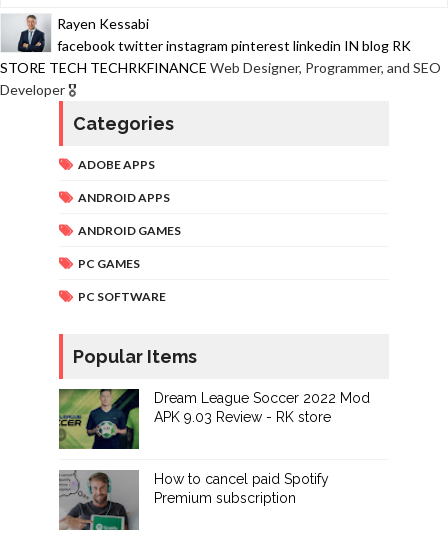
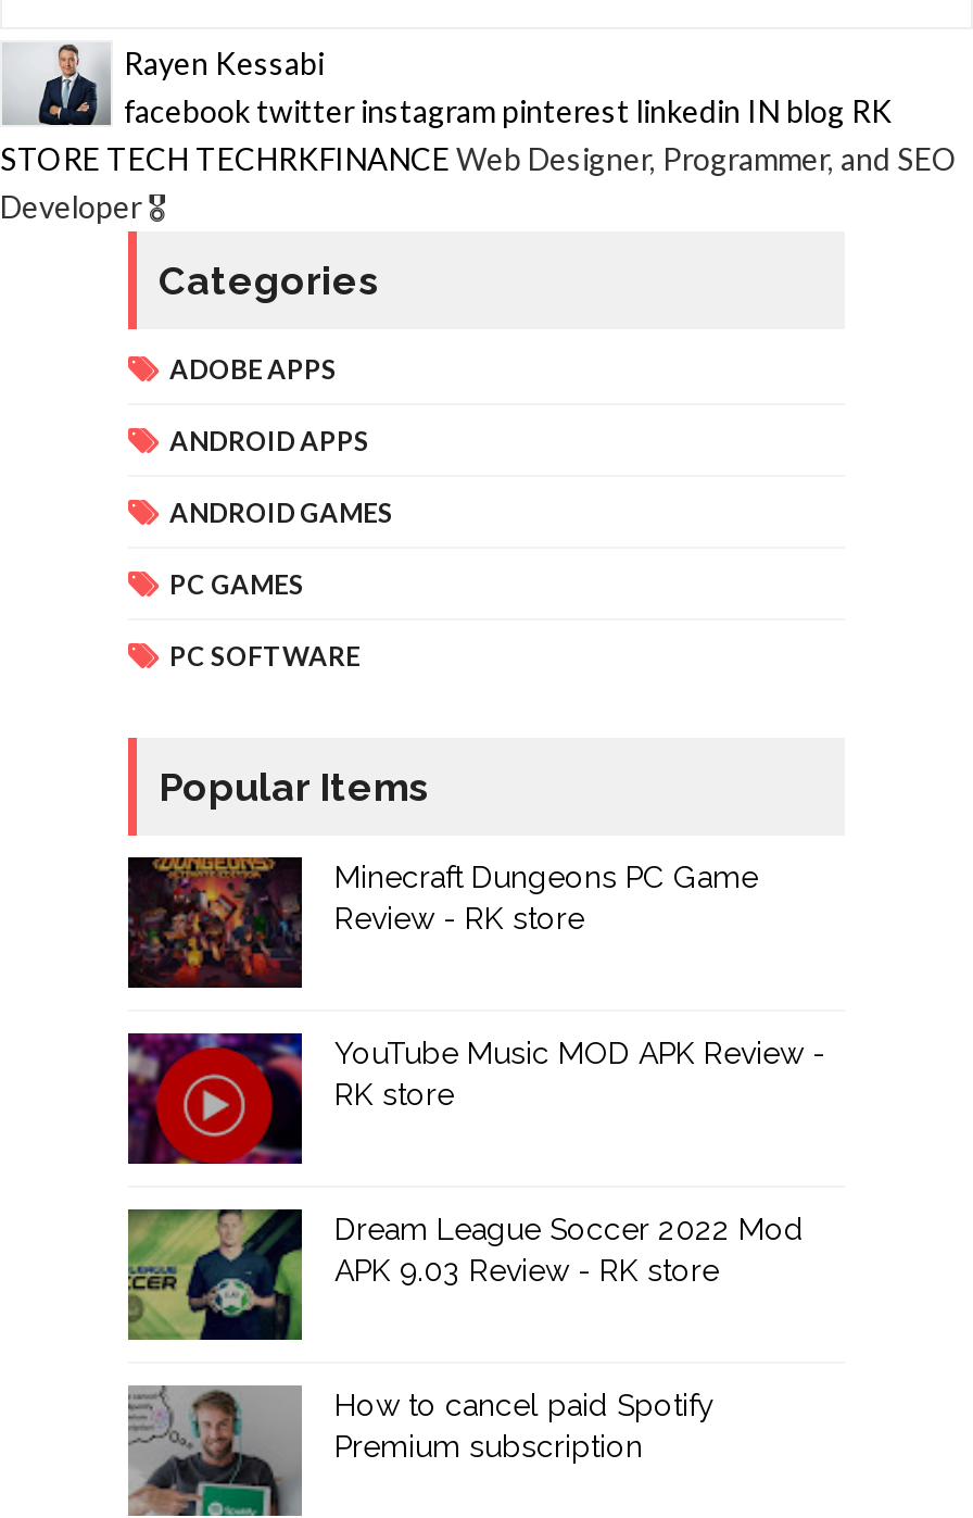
none -> [126,857,758,990] [image] | Minecraft Dungeons PC Game | Review - RK store
none -> [126,1031,825,1166] [image] | YouTube Music MOD APK Review - | RK store

